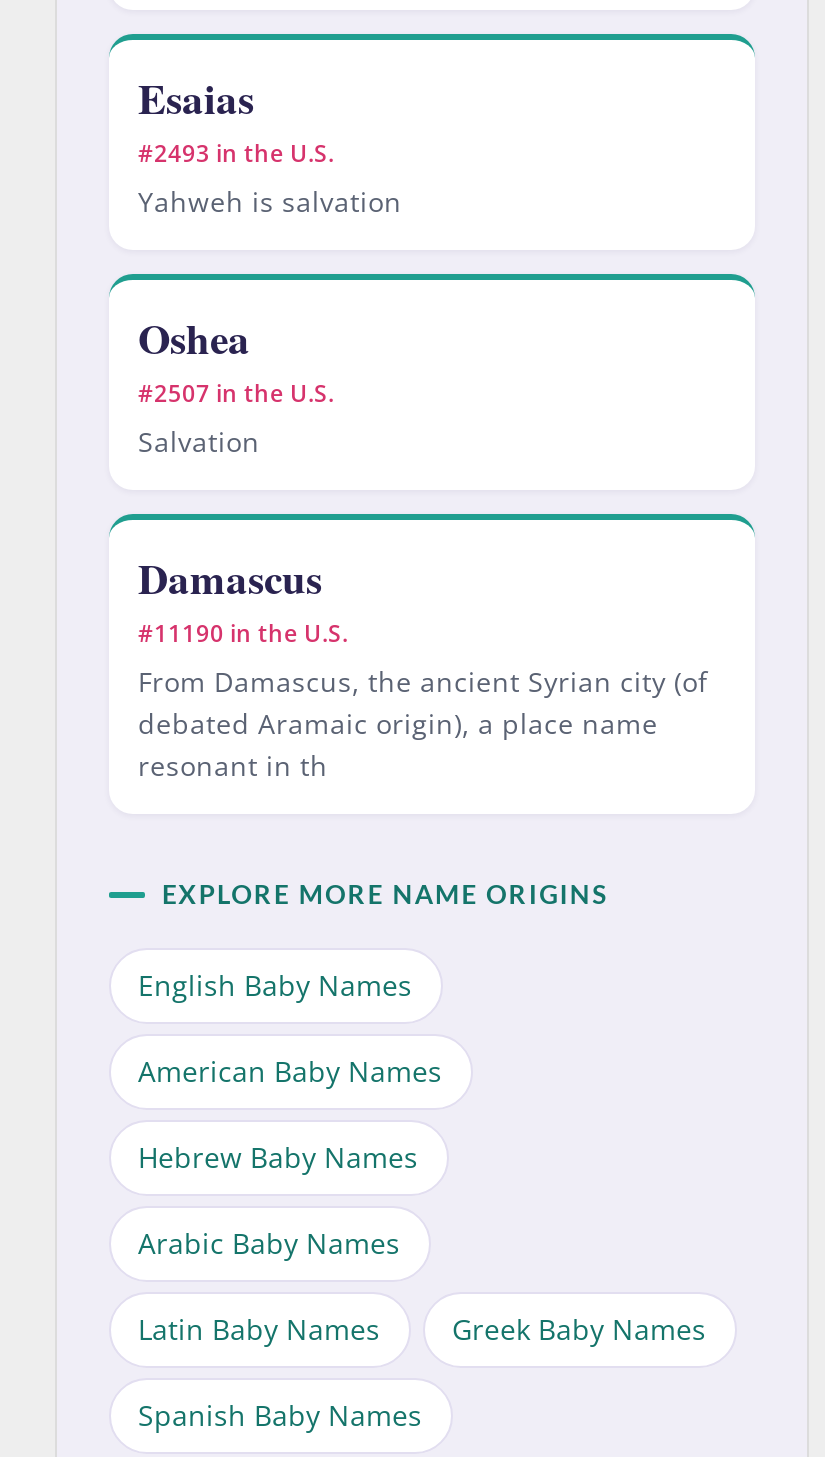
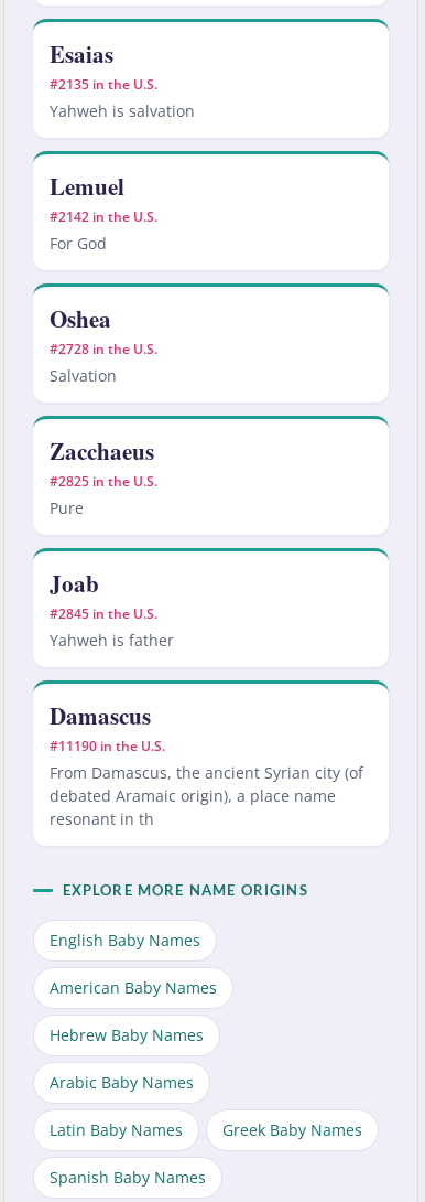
[138,138,334,168] #2493 in the U.S. -> [49,76,157,93] #2135 in the U.S.
none -> [49,170,157,254] Lemuel | #2142 in the U.S. | For God
[138,378,334,408] #2507 in the U.S. -> [49,341,157,357] #2728 in the U.S.
none -> [49,435,173,651] Zacchaeus | #2825 in the U.S. | Pure | Joab | #2845 in the U.S. | Yahweh is father

